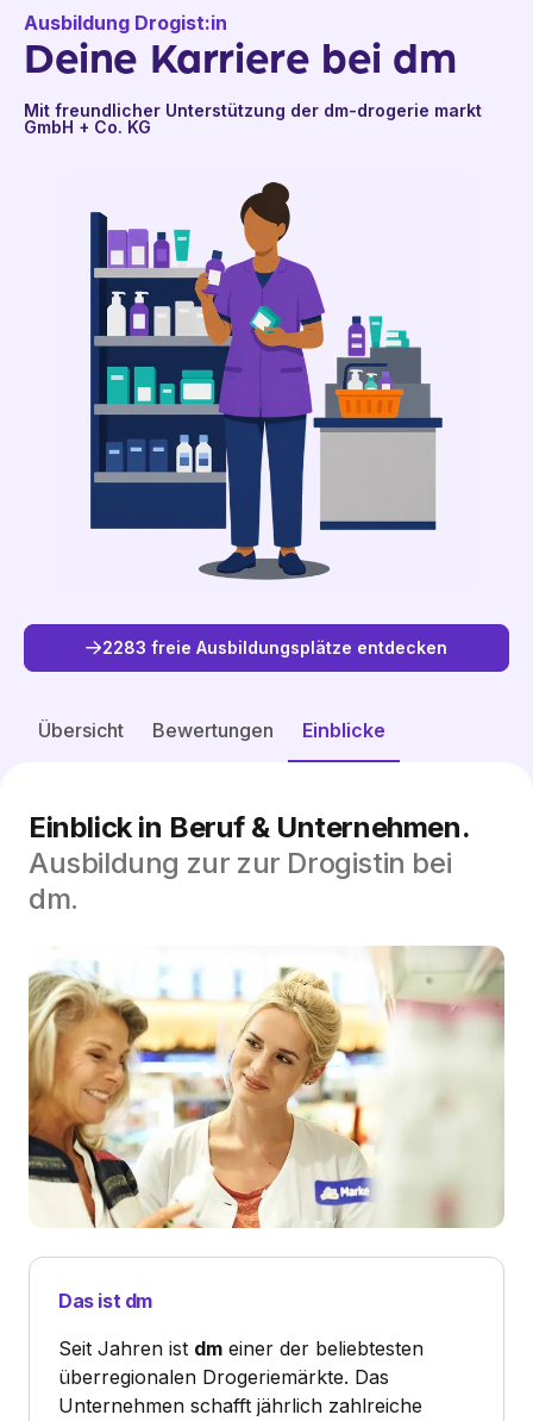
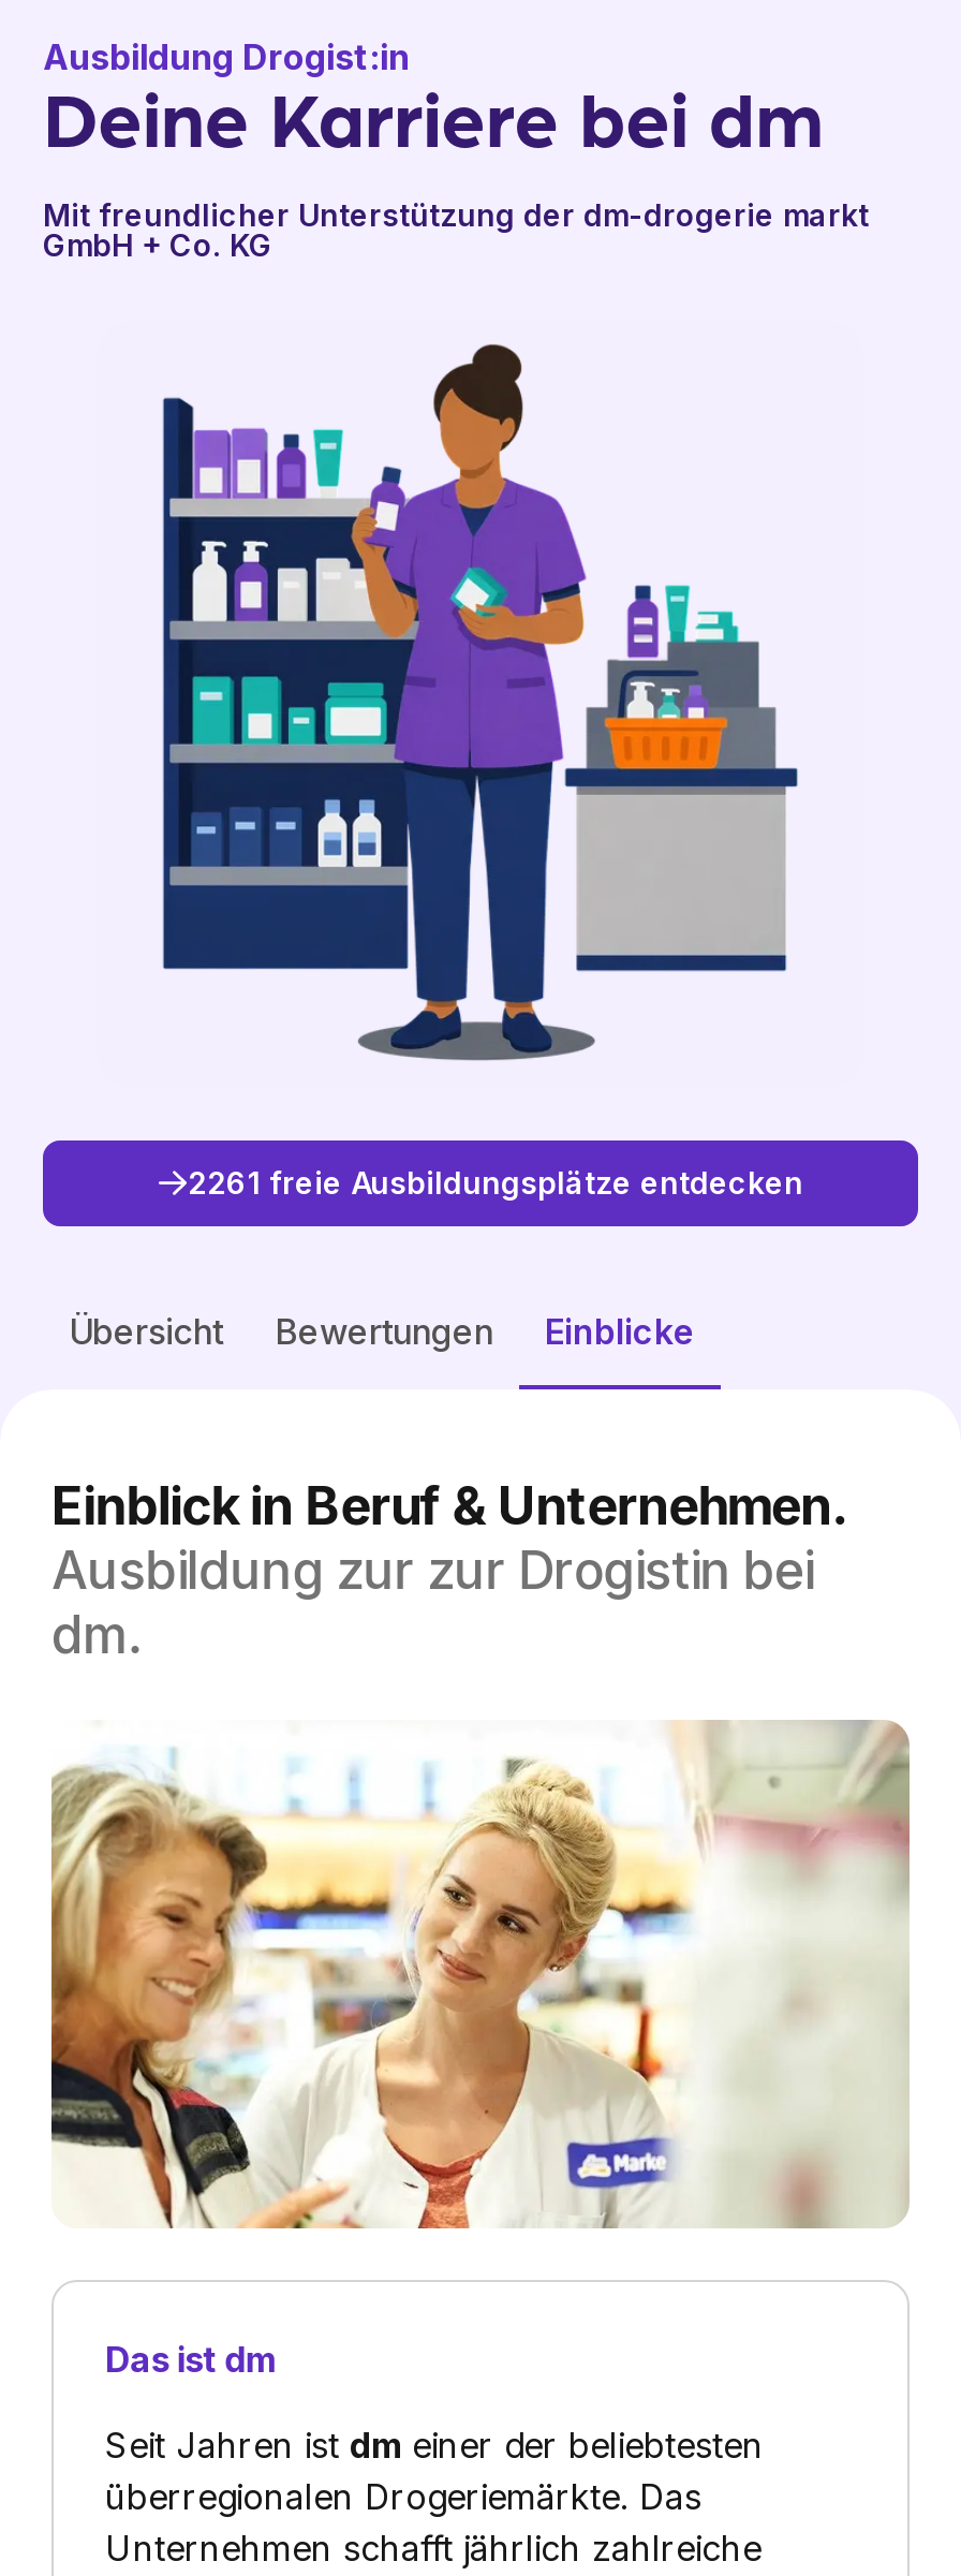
[102,638,447,658] 2283 freie Ausbildungsplätze entdecken -> [188,1165,803,1201] 2261 freie Ausbildungsplätze entdecken

